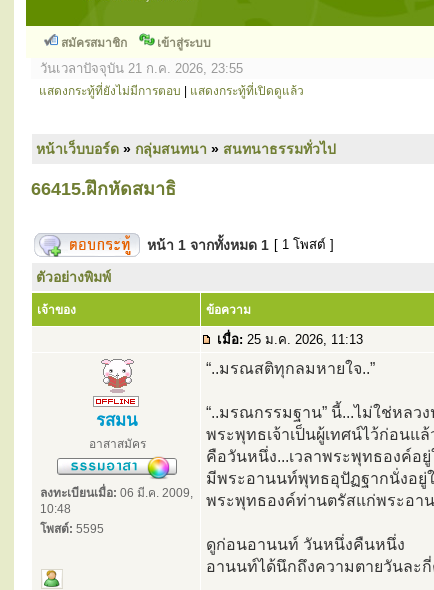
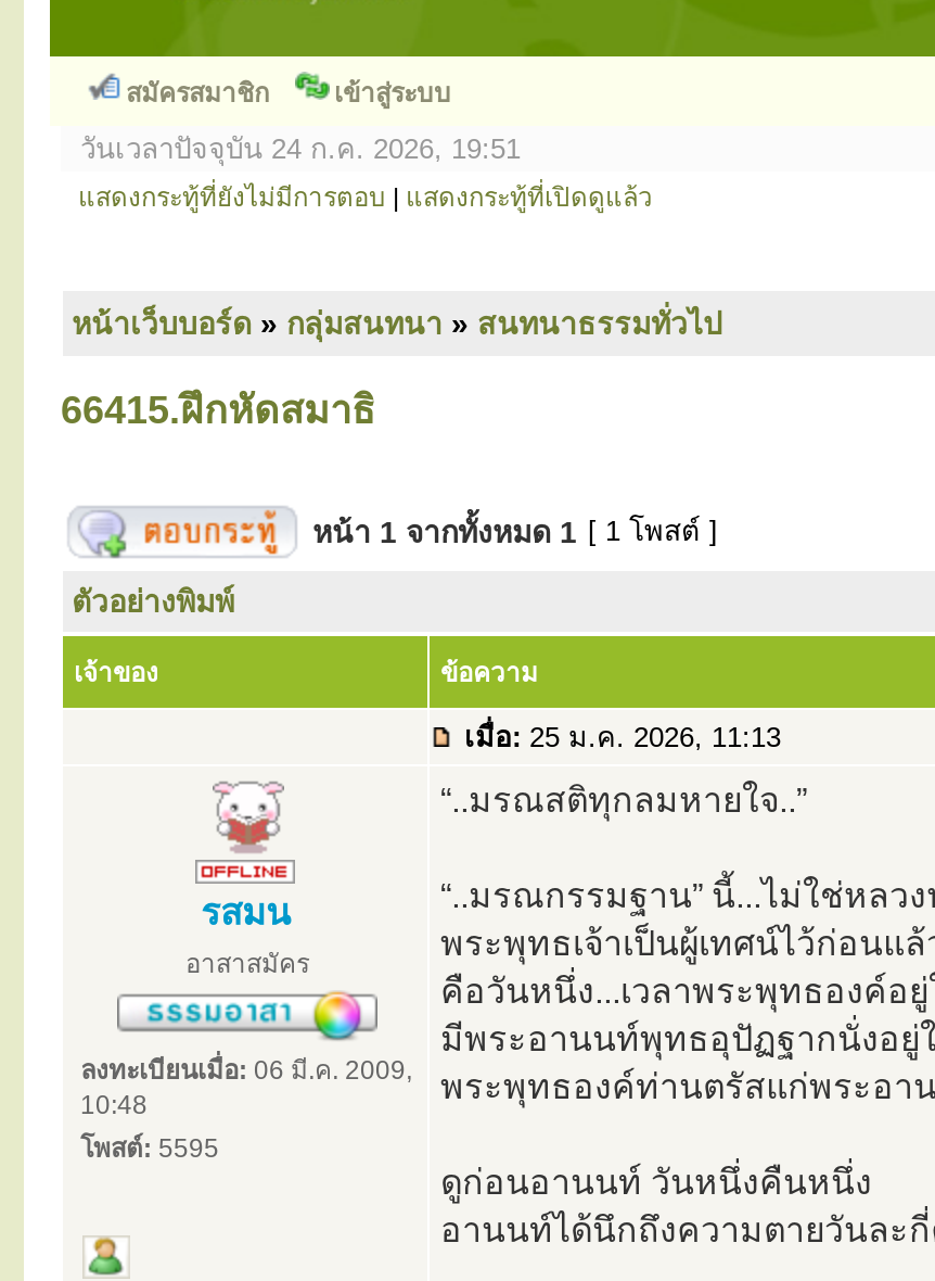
[40,61,251,76] วันเวลาปัจจุบัน 21 ก.ค. 2026, 23:55 -> [80,132,538,165] วันเวลาปัจจุบัน 24 ก.ค. 2026, 19:51

